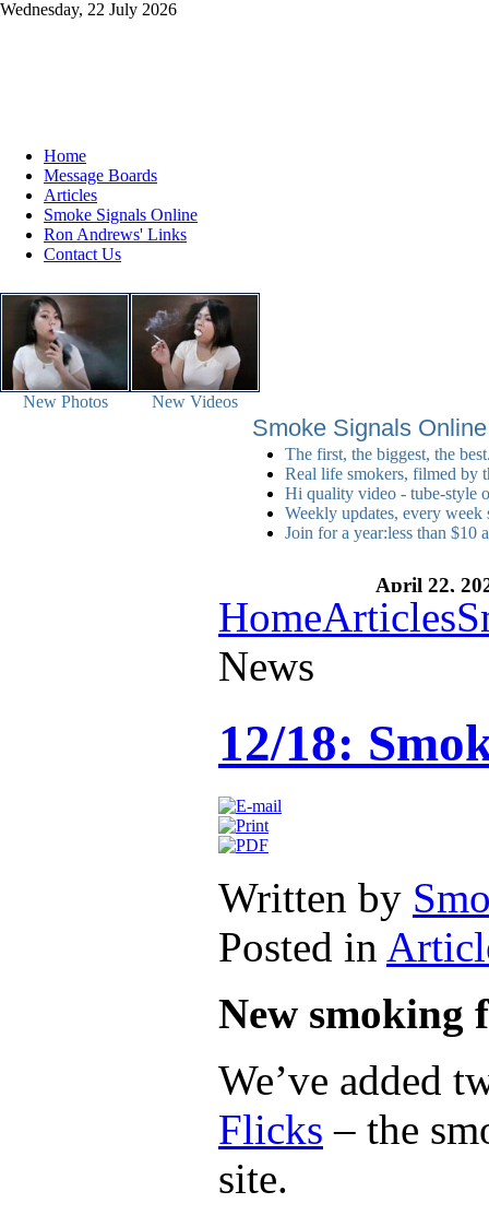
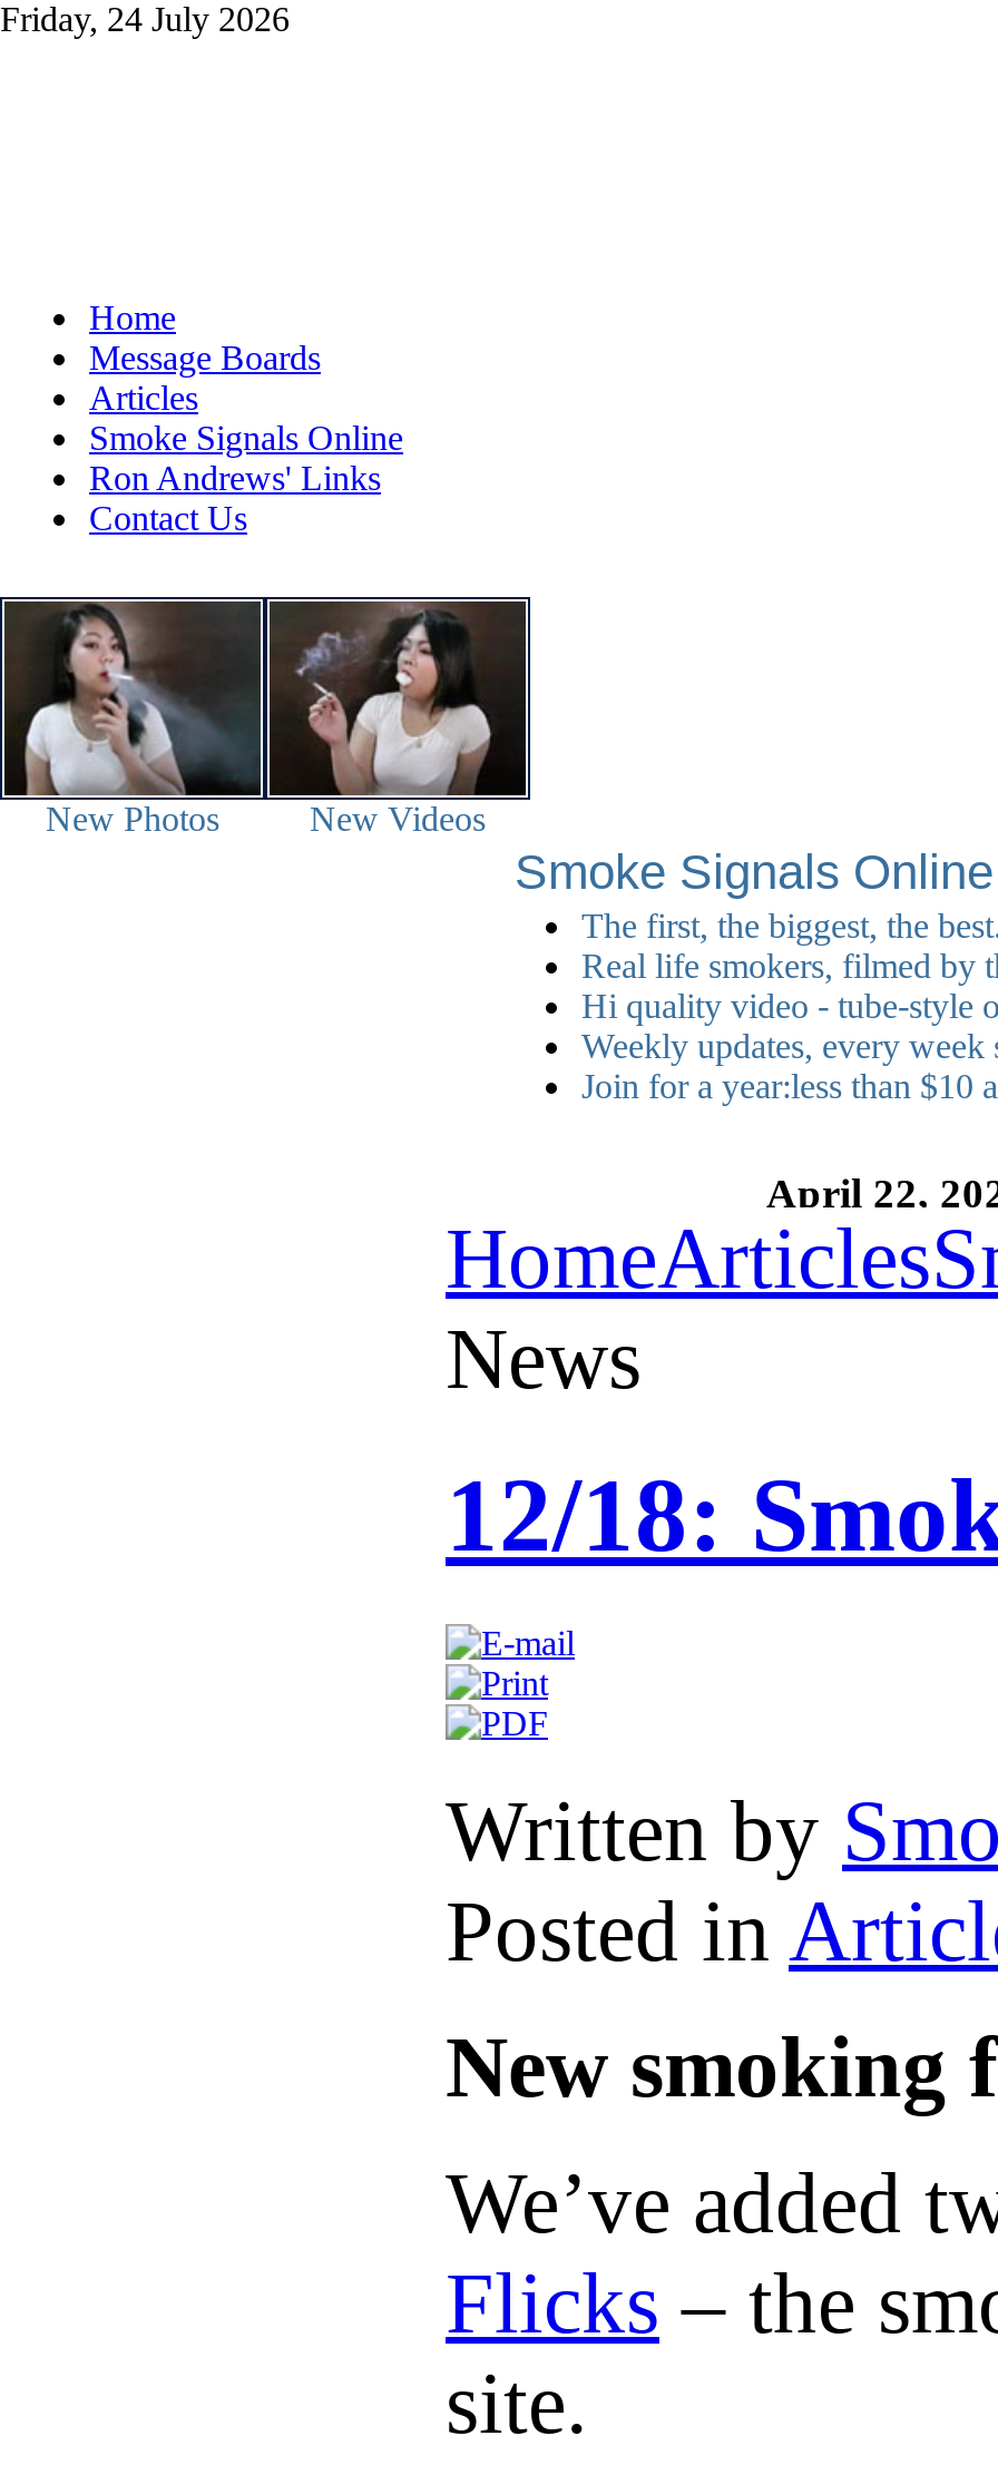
[0,0,177,19] Wednesday, 22 July 2026 -> [0,0,290,38] Friday, 24 July 2026

